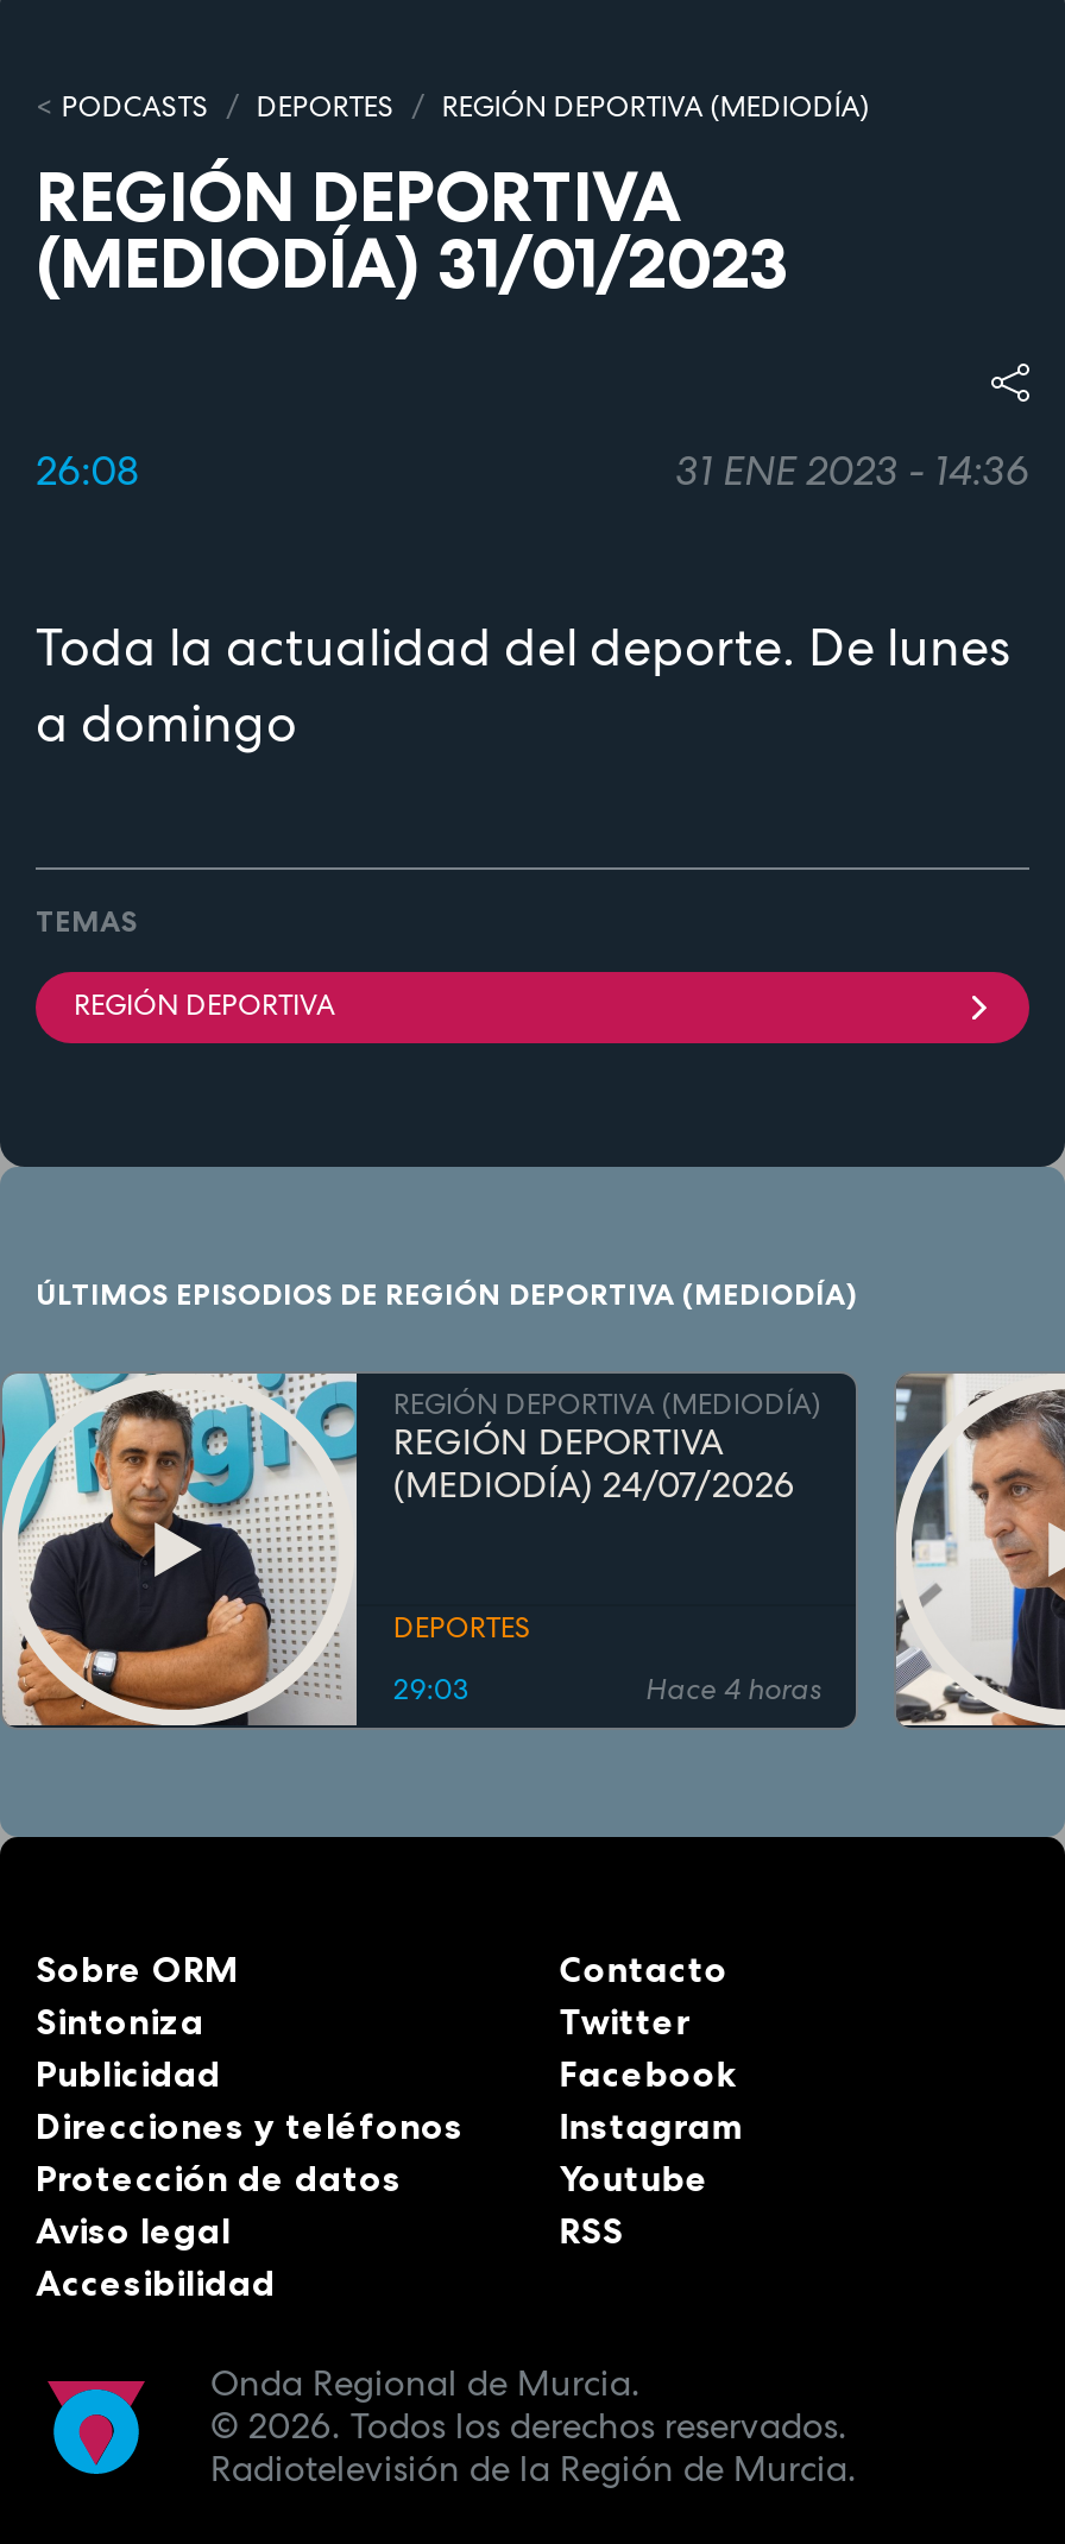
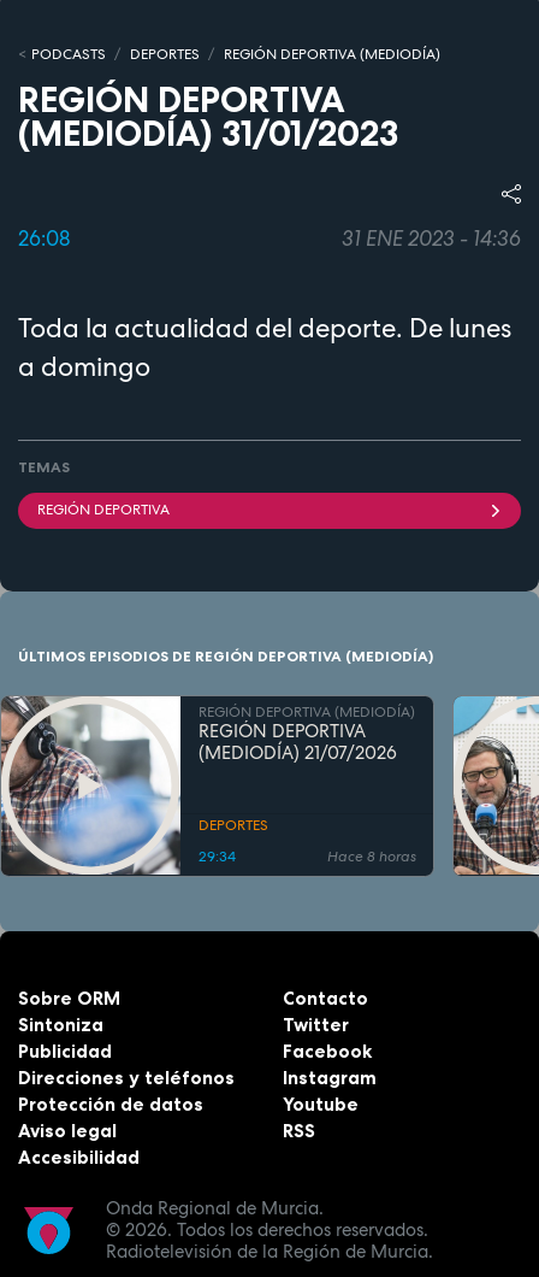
[7,1371,795,1728] [image] | (MEDIODÍA) 24/07/2026 -> [4,695,398,876] [image] | (MEDIODÍA) 21/07/2026
[646,1371,1058,1725] [image] | Hace 4 horas -> [327,696,535,876] [image] | Hace 8 horas
[393,1670,469,1708] 29:03 -> [199,847,236,866] 29:34

